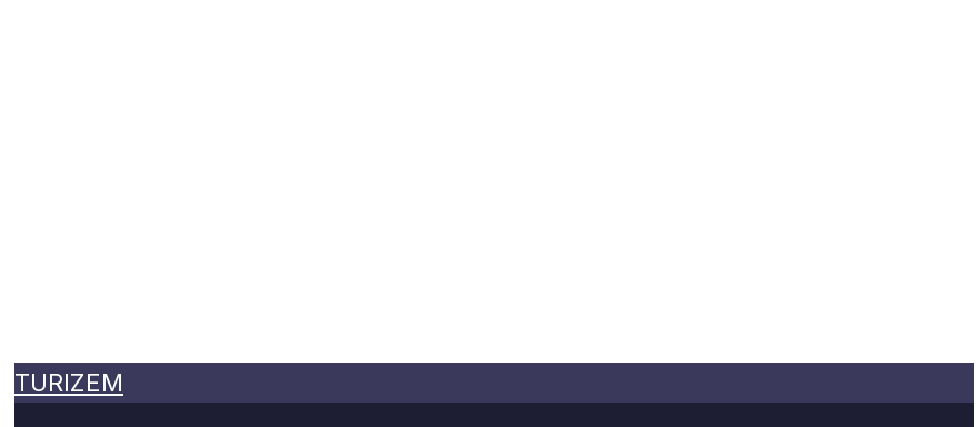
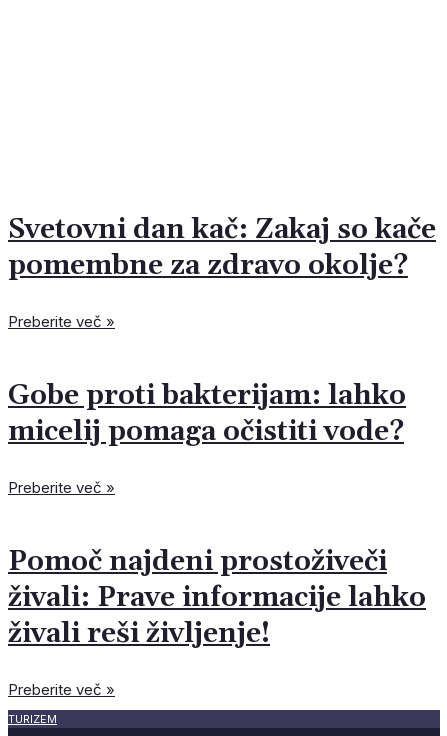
none -> [8,211,436,698] Svetovni dan kač: Zakaj so kače | pomembne za zdravo okolje? | Preberite več » | Gobe proti bakterijam: lahko | micelij pomaga očistiti vode? | Preberite več » | Pomoč najdeni prostoživeči | živali: Prave informacije lahko | živali reši življenje! | Preberite več »

